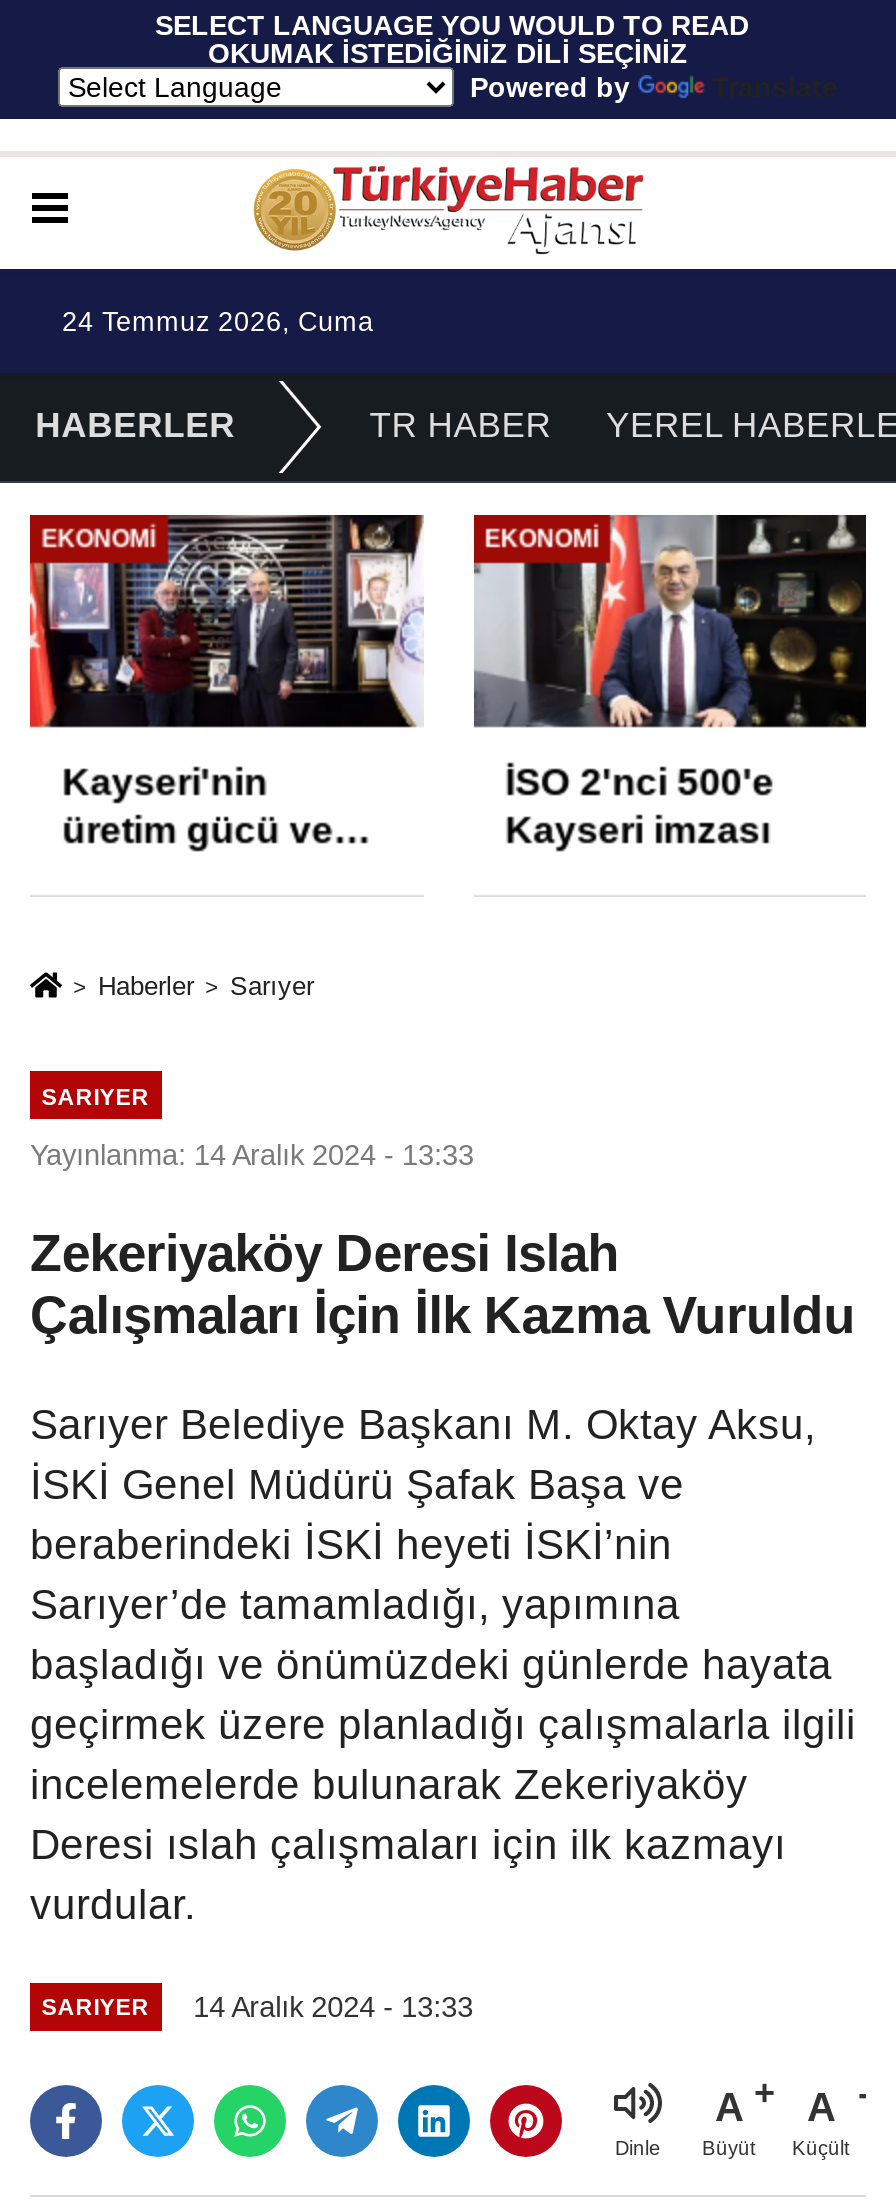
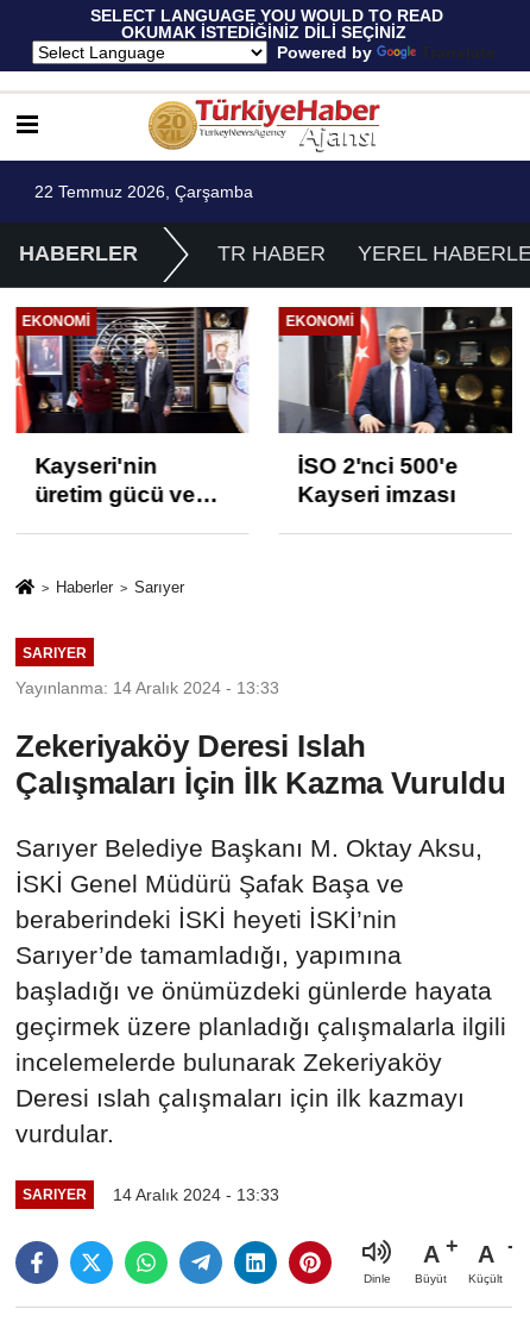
[62,307,374,337] 24 Temmuz 2026, Cuma -> [34,183,253,201] 22 Temmuz 2026, Çarşamba

